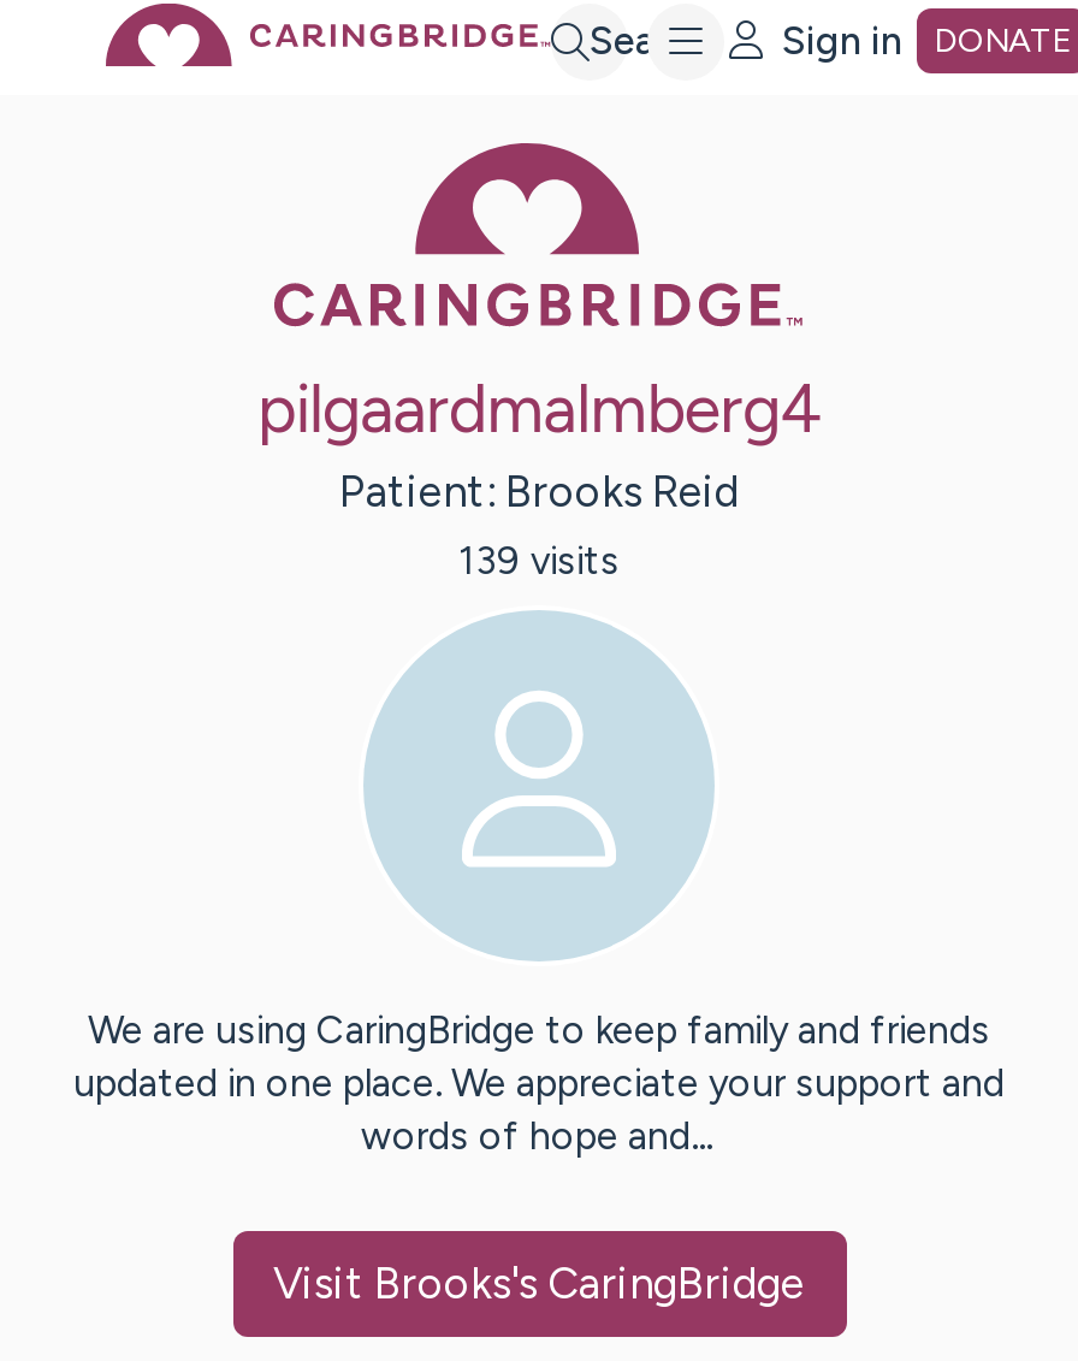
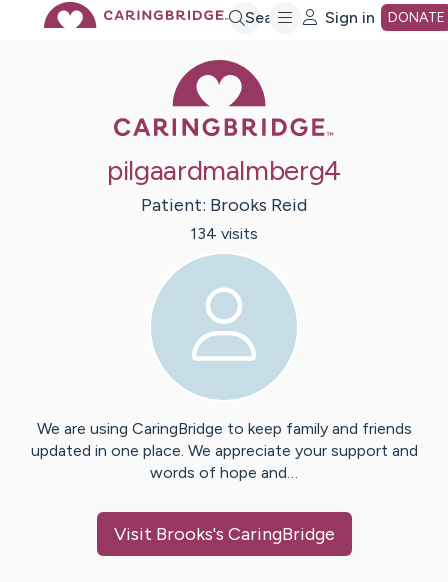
[458,539,620,584] 139 visits -> [190,224,258,243] 134 visits

